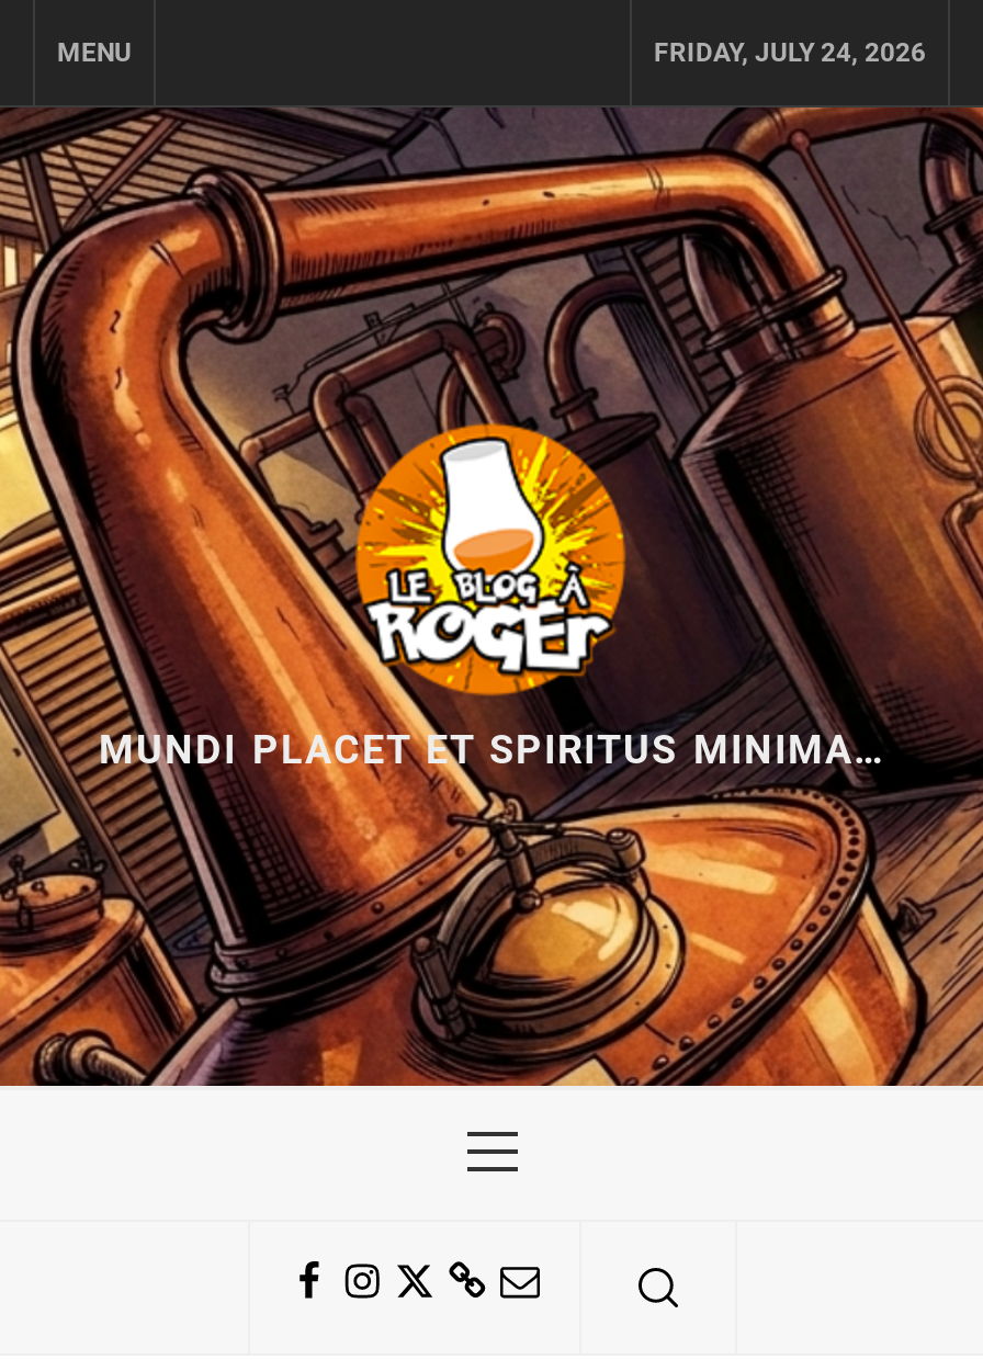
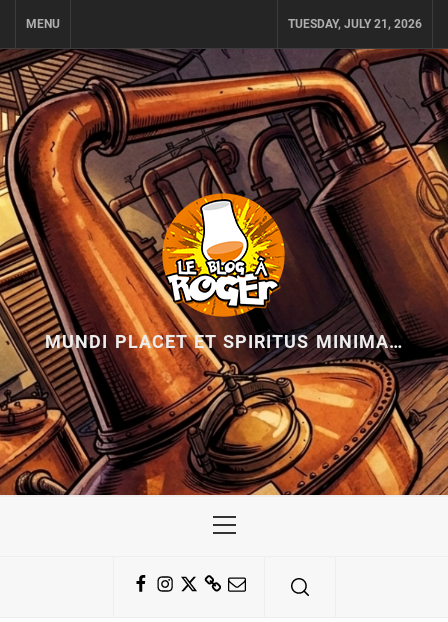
[654,37,926,68] FRIDAY, JULY 24, 2026 -> [288,17,422,31] TUESDAY, JULY 21, 2026

